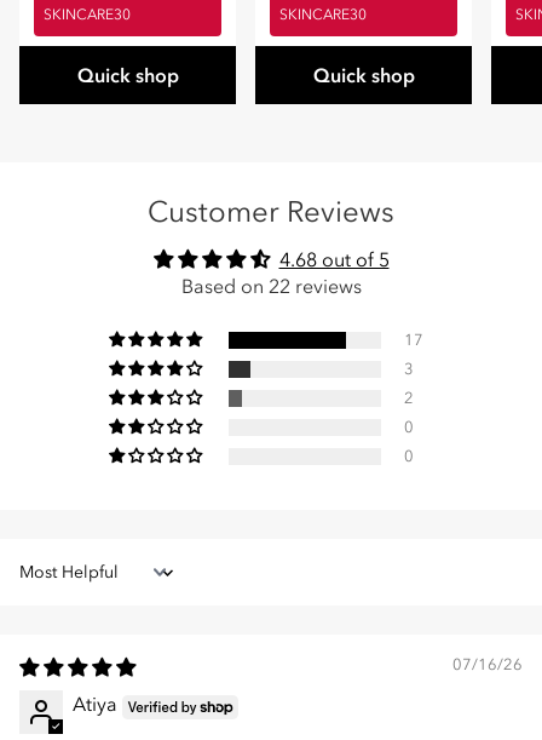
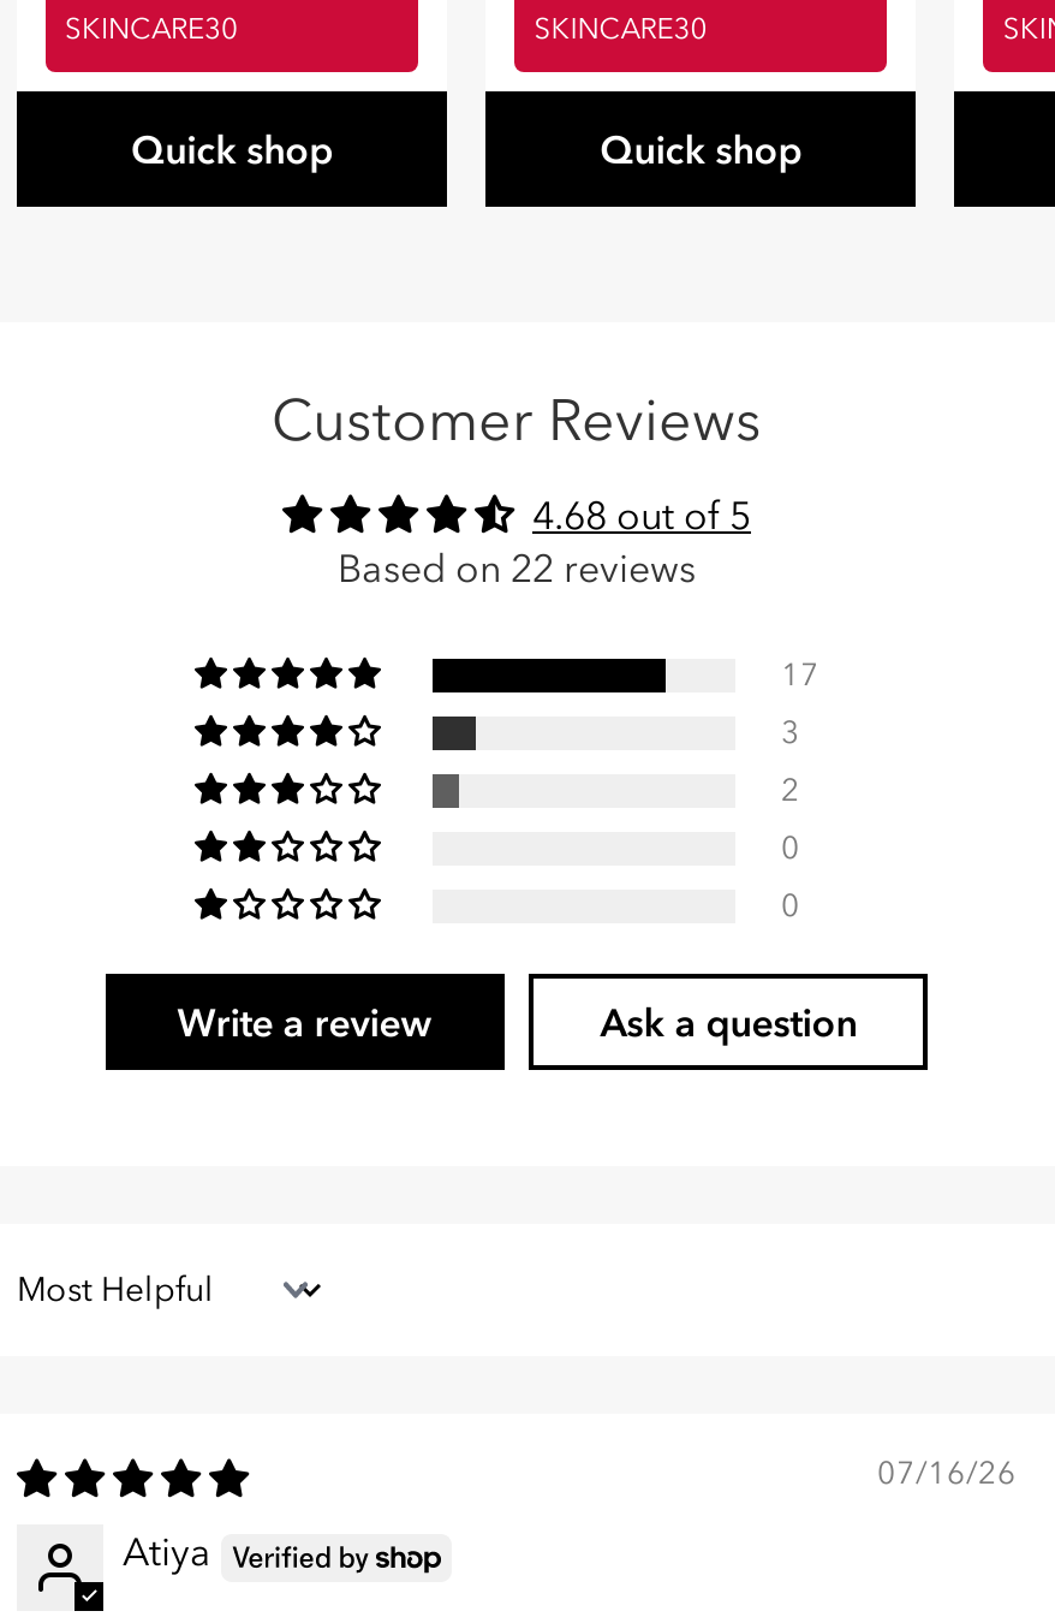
none -> [177,999,857,1047] Write a review | Ask a question

